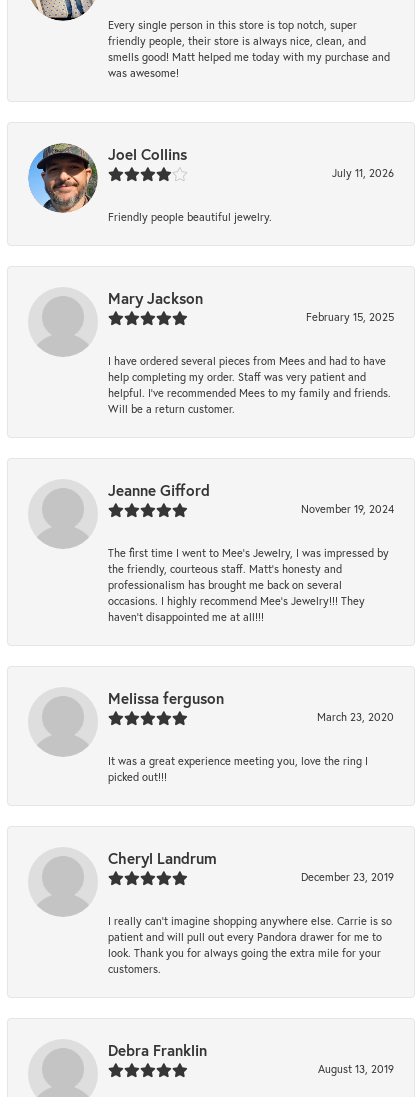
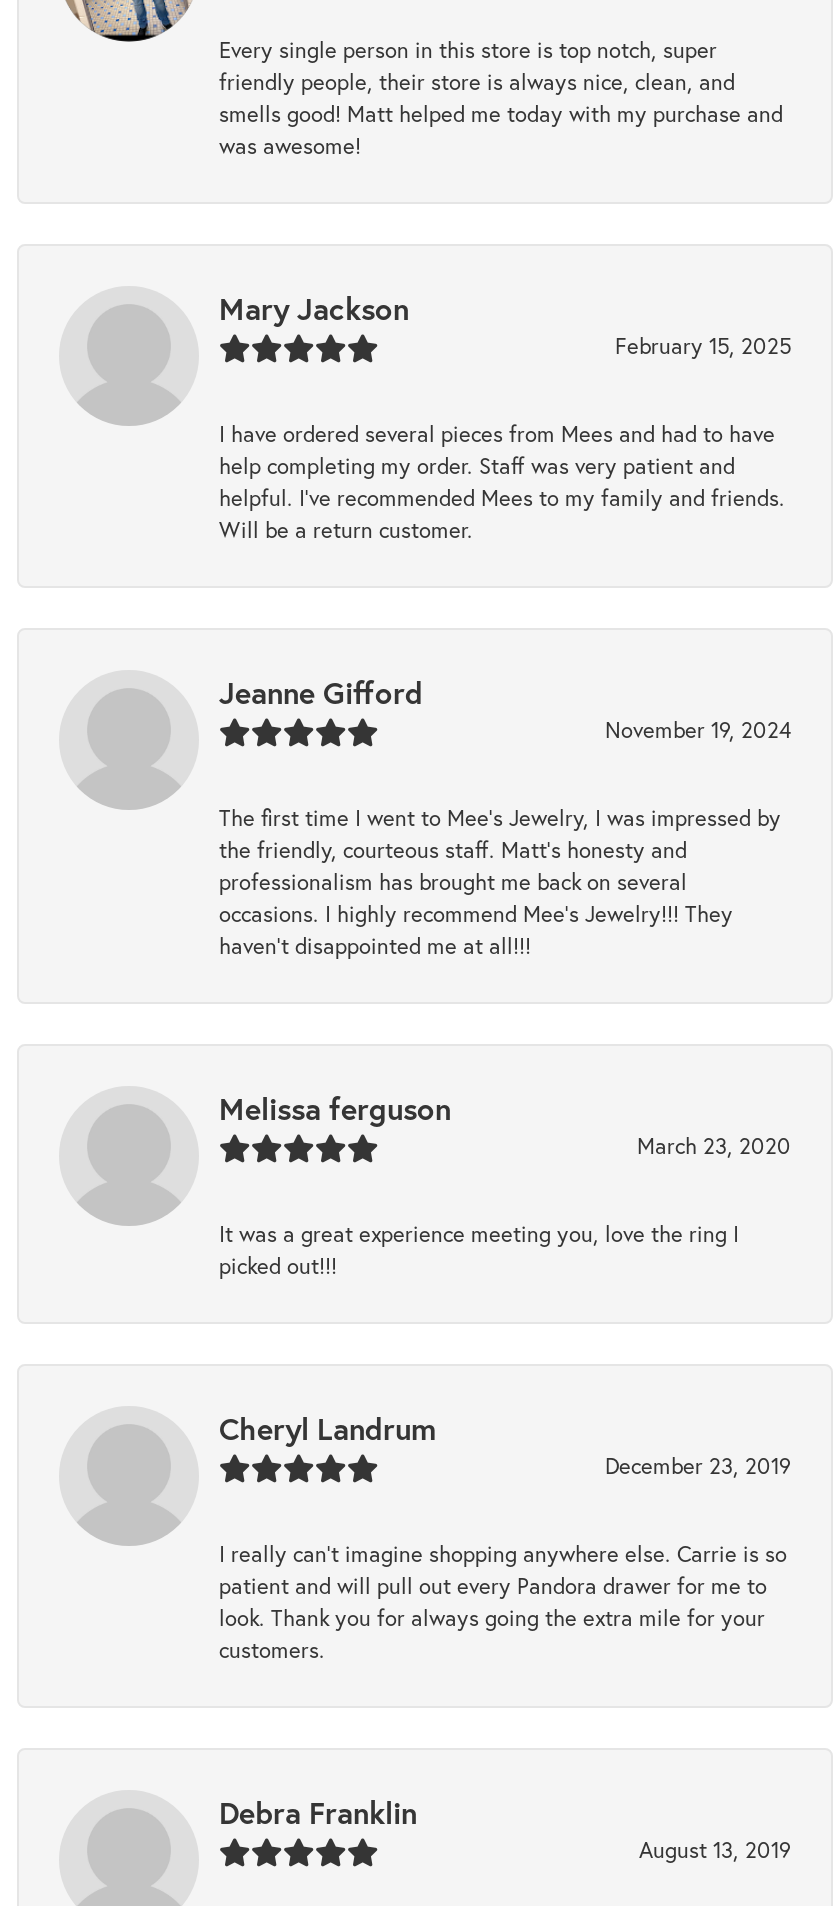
[28,143,394,224] [image] | Joel Collins | July 11, 2026 | Friendly people beautiful jewelry. -> none

